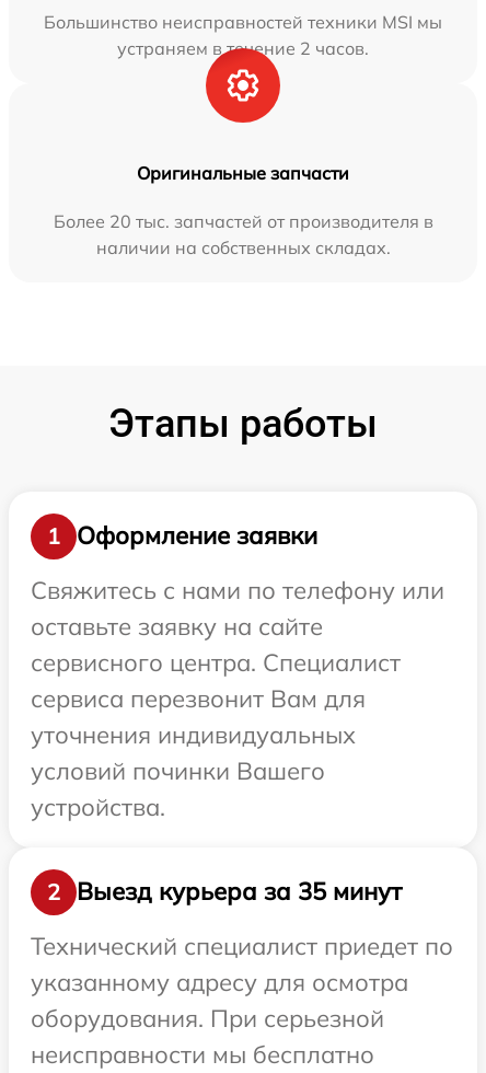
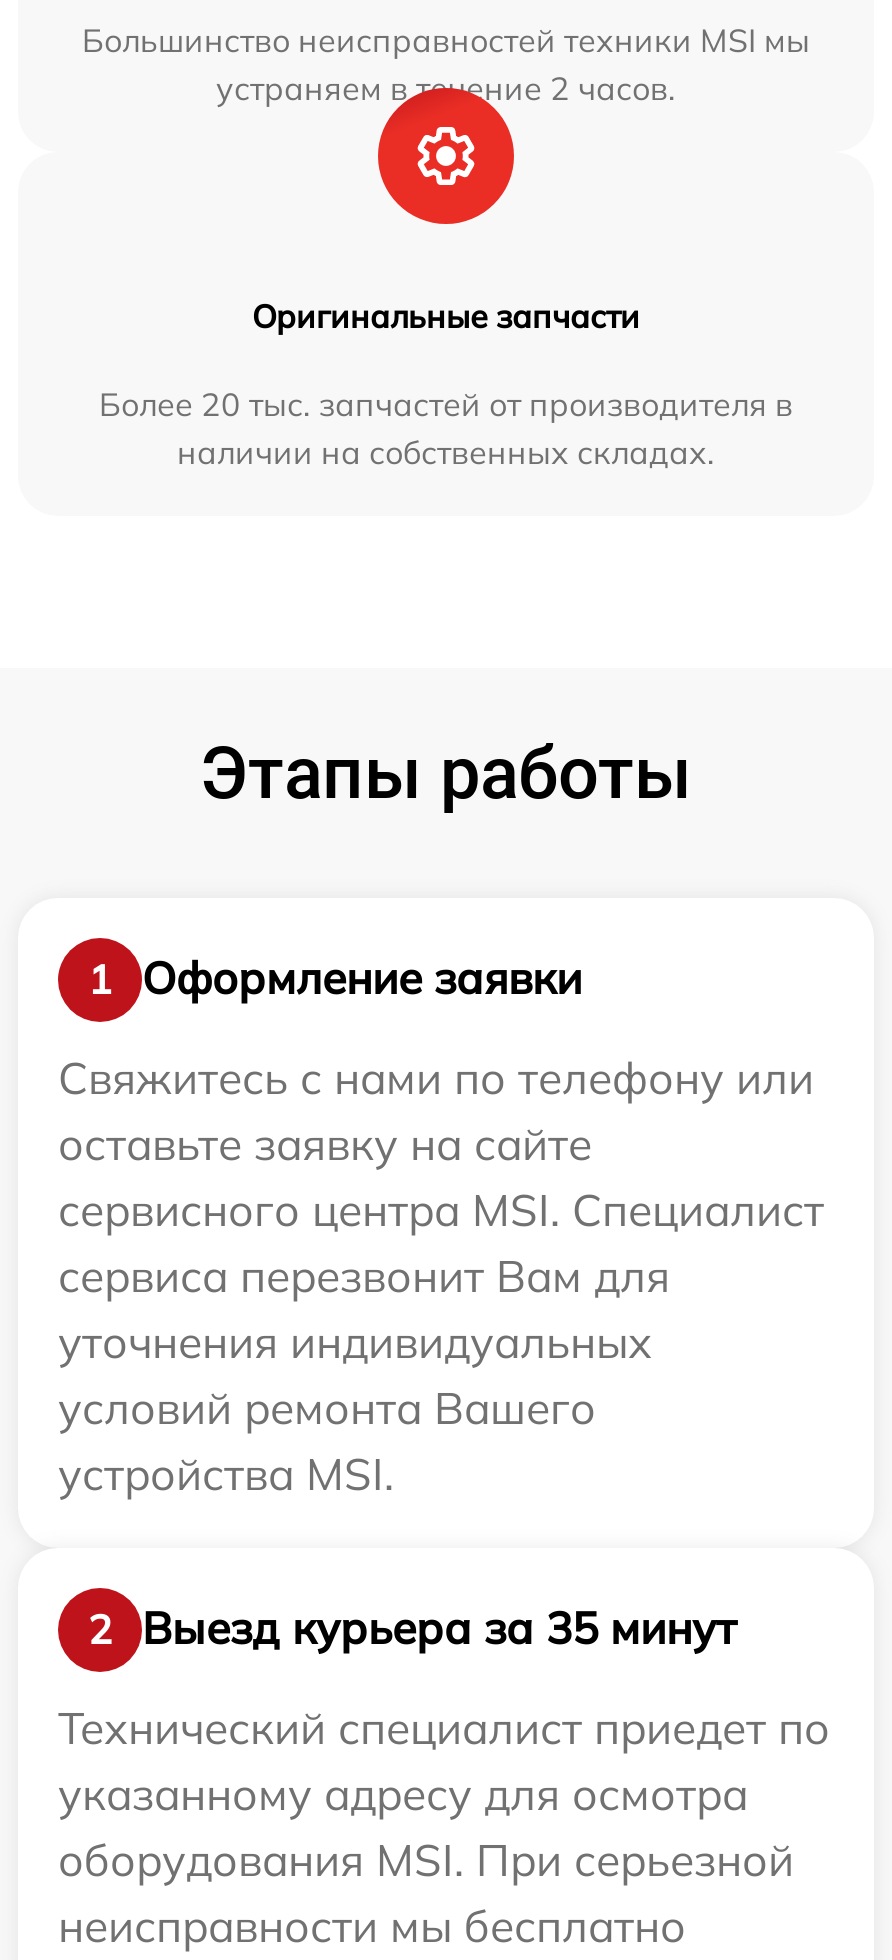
[31,647,401,678] сервисного центра. Специалист -> [58,1182,824,1238] сервисного центра MSI. Специалист
[31,755,325,822] условий починки Вашего | устройства. -> [58,1380,596,1502] условий ремонта Вашего | устройства MSI.
[31,1003,384,1033] оборудования. При серьезной -> [58,1832,794,1888] оборудования MSI. При серьезной

